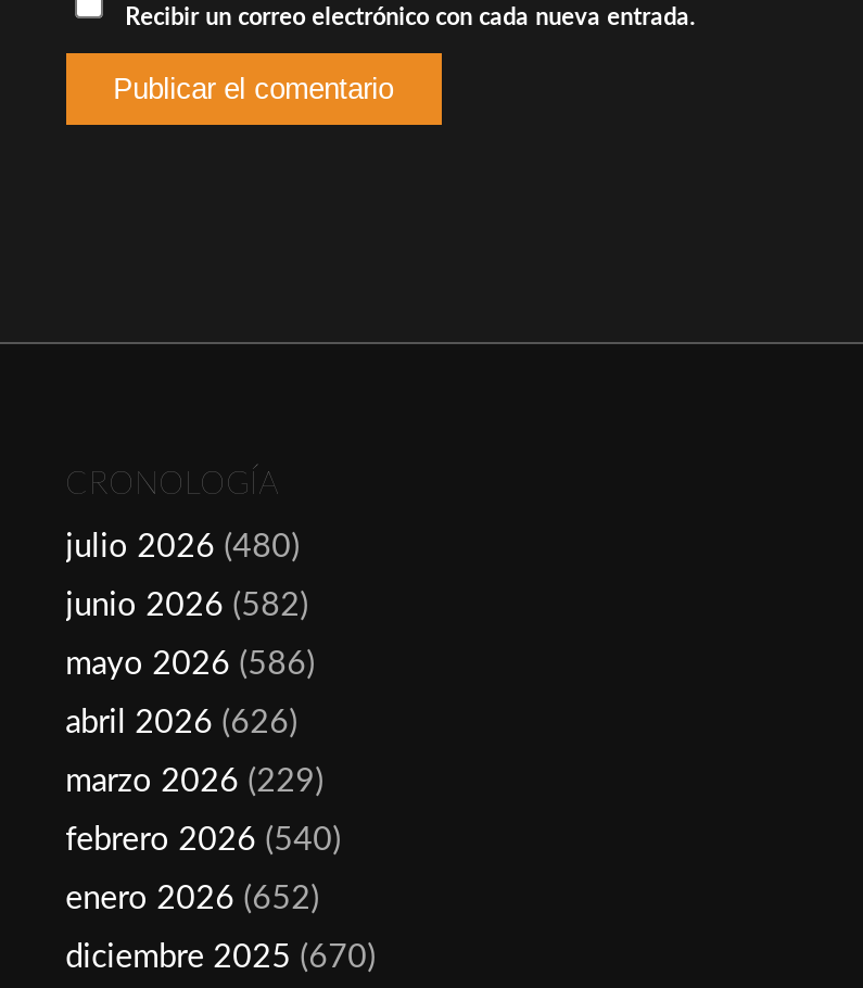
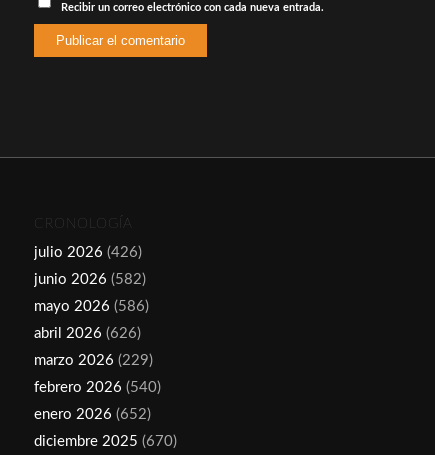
[65,531,300,564] julio 2026 (480) -> [34,245,142,260] julio 2026 (426)

